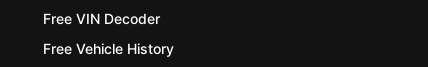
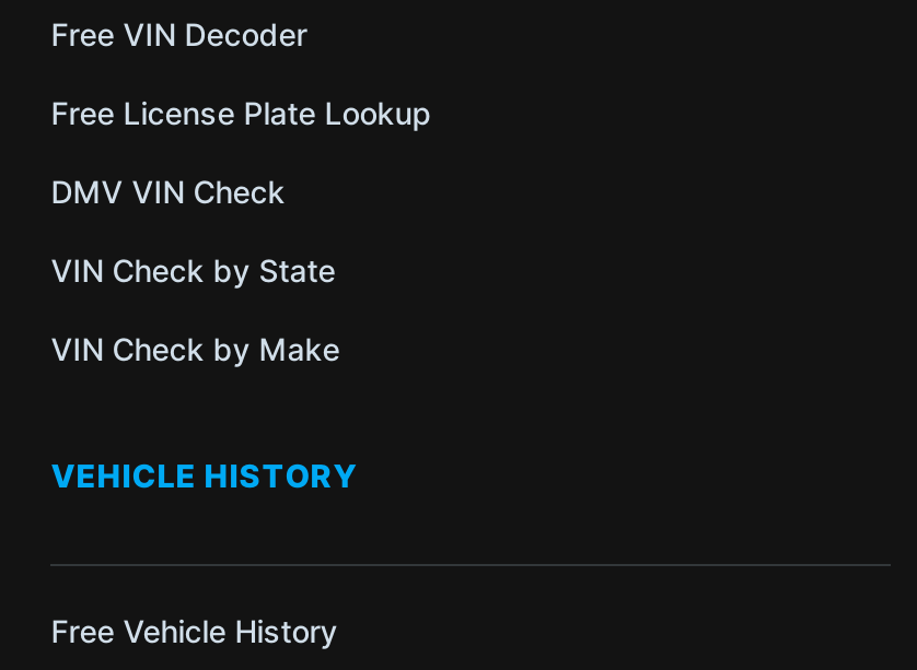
none -> [51,94,432,494] Free License Plate Lookup | DMV VIN Check | VIN Check by State | VIN Check by Make | VEHICLE HISTORY

